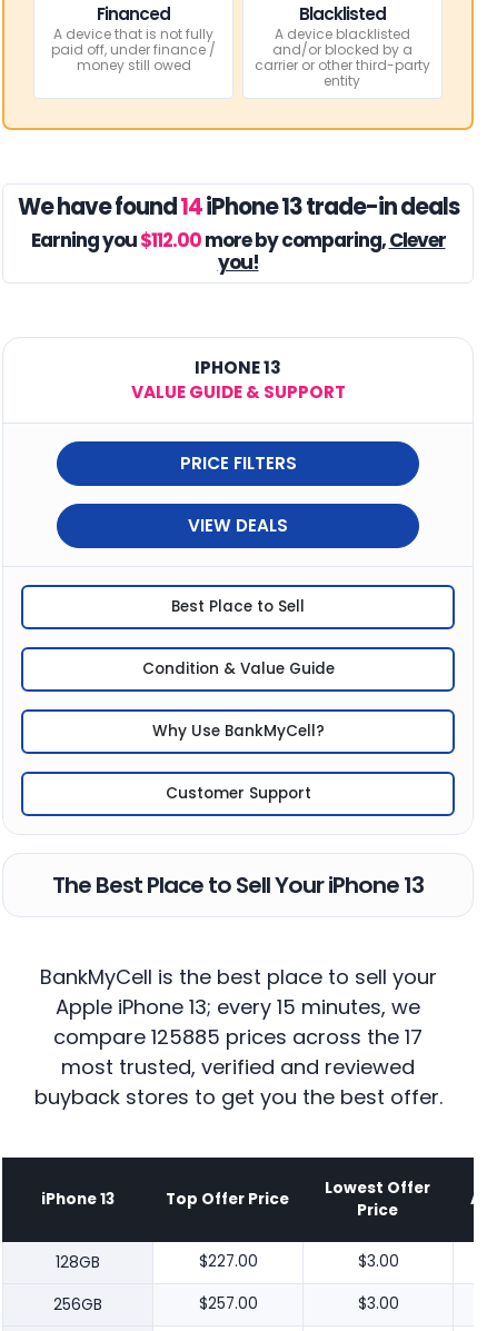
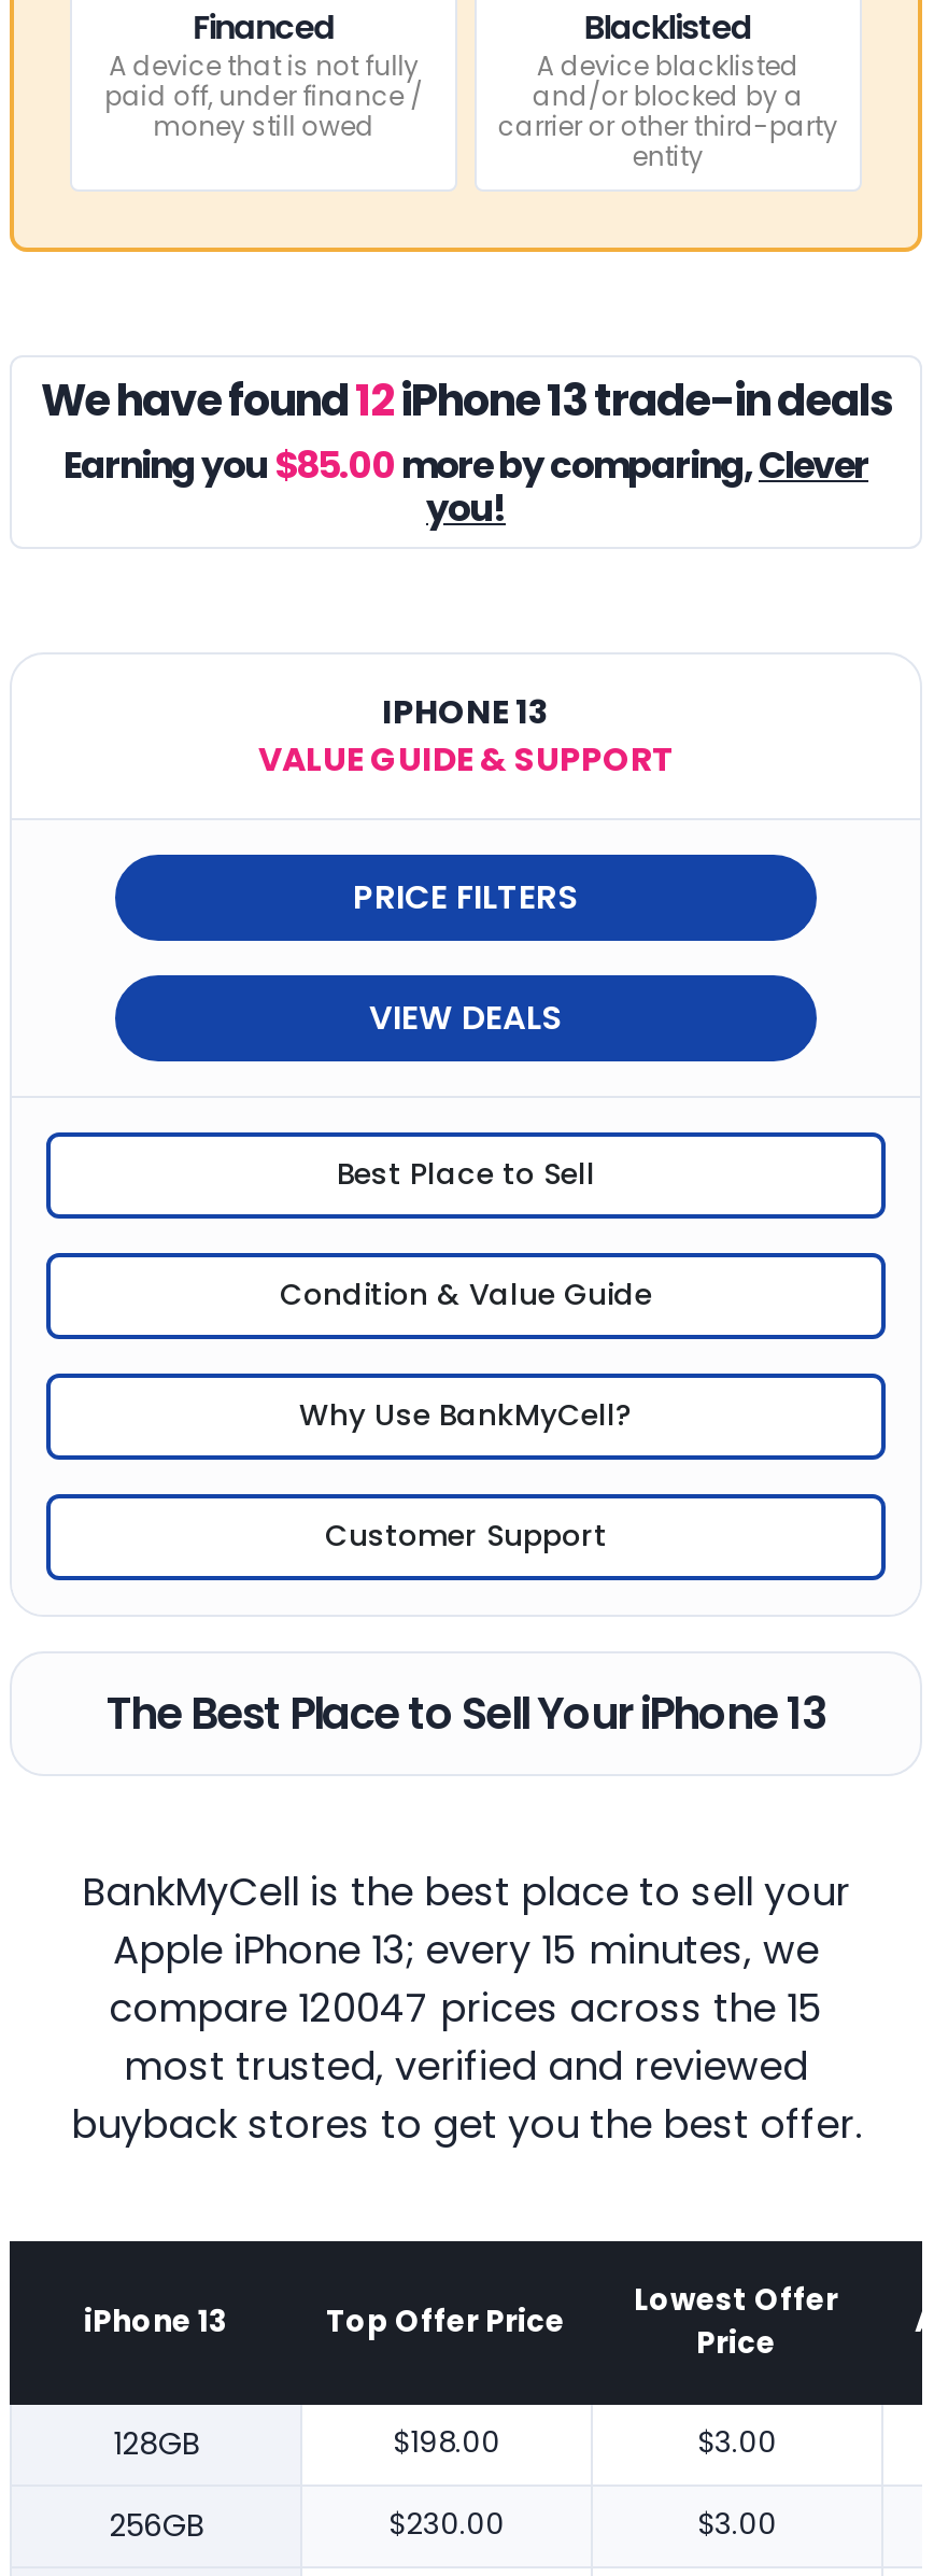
[17,191,459,223] We have found14iPhone 13 trade-in deals -> [41,371,891,431] We have found12iPhone 13 trade-in deals
[31,227,445,254] Earning you $112.00 more by comparing,Clever -> [63,440,868,491] Earning you $85.00 more by comparing,Clever
[53,1023,423,1051] compare 125885 prices across the 17 -> [109,1981,823,2035] compare 120047 prices across the 15
[198,1251,257,1272] $227.00 -> [393,2422,500,2463] $198.00
[198,1293,257,1315] $257.00 -> [388,2504,505,2545] $230.00

